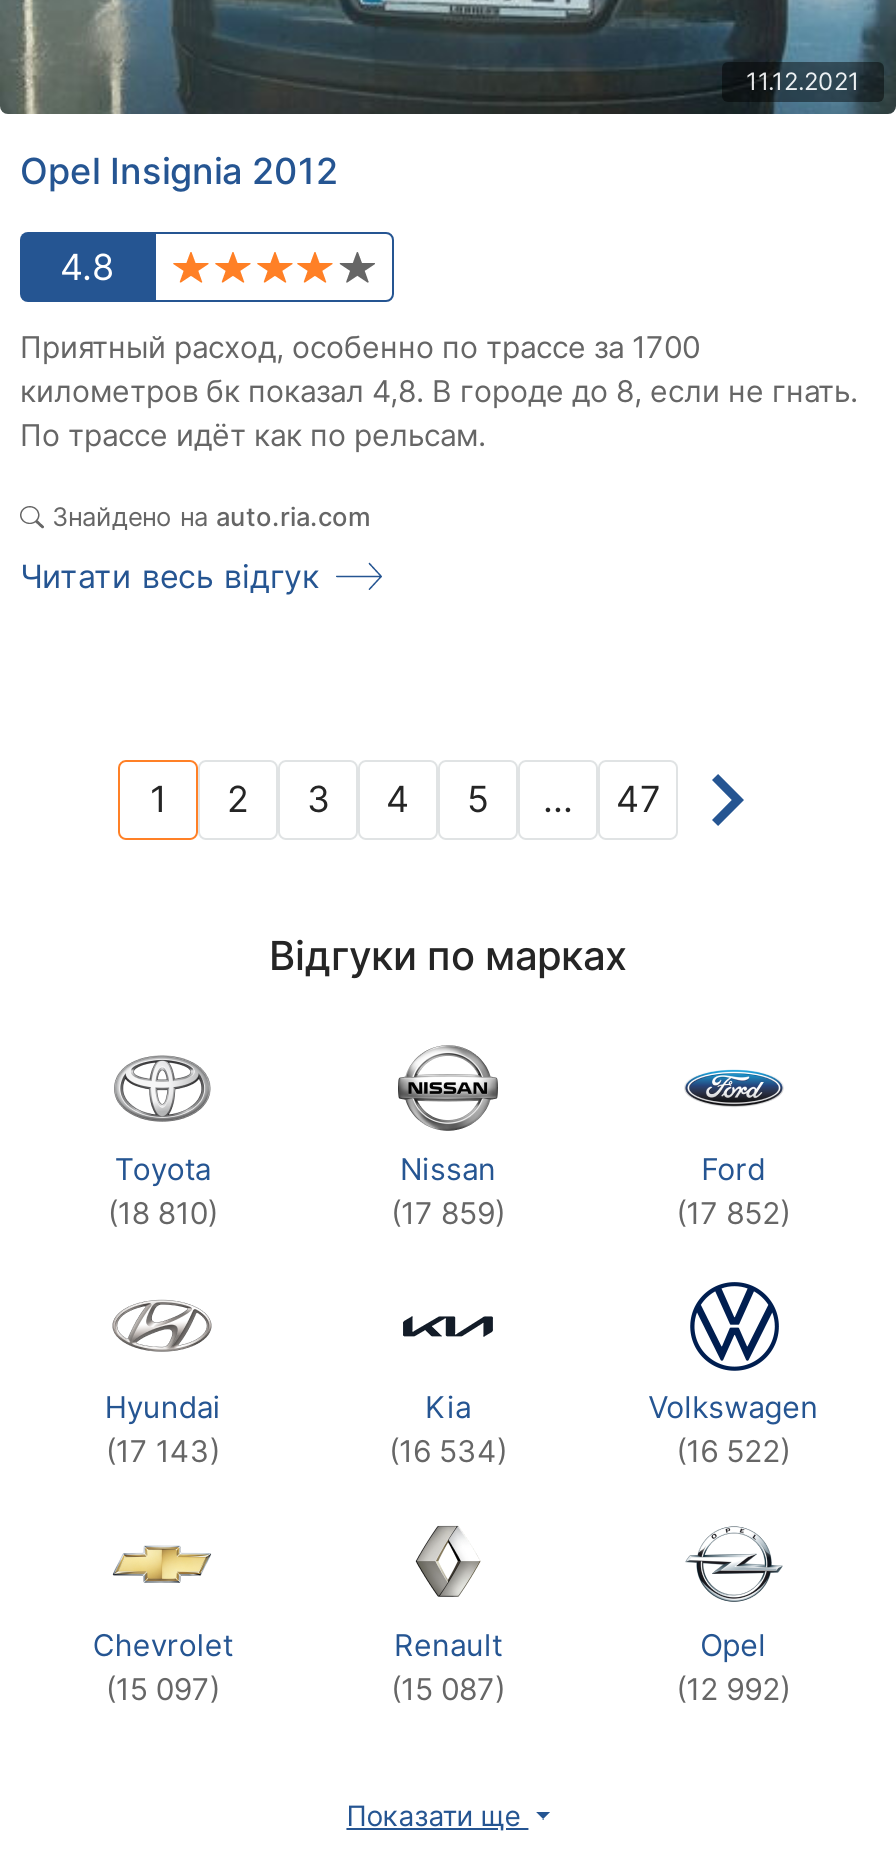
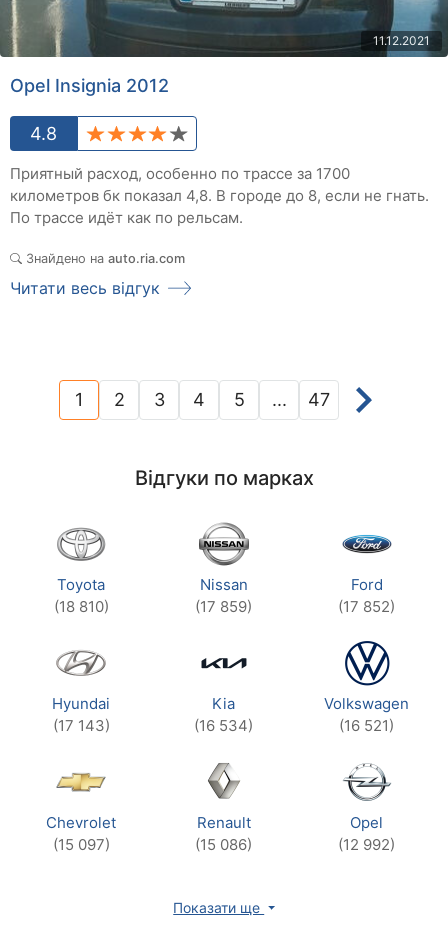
[676,1432,790,1470] (16 522) -> [339,716,394,735] (16 521)
[391,1670,505,1708] (15 087) -> [195,835,252,854] (15 086)

